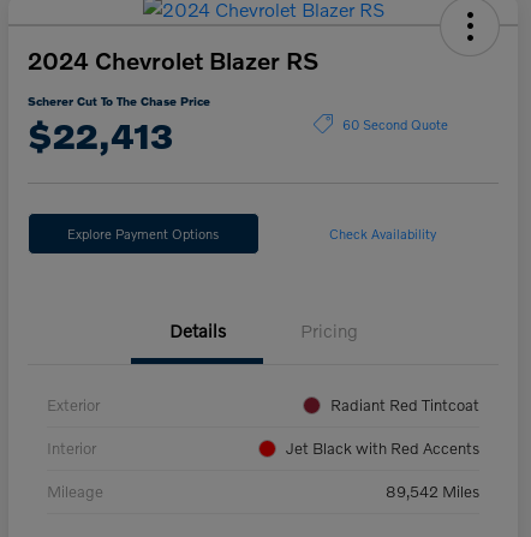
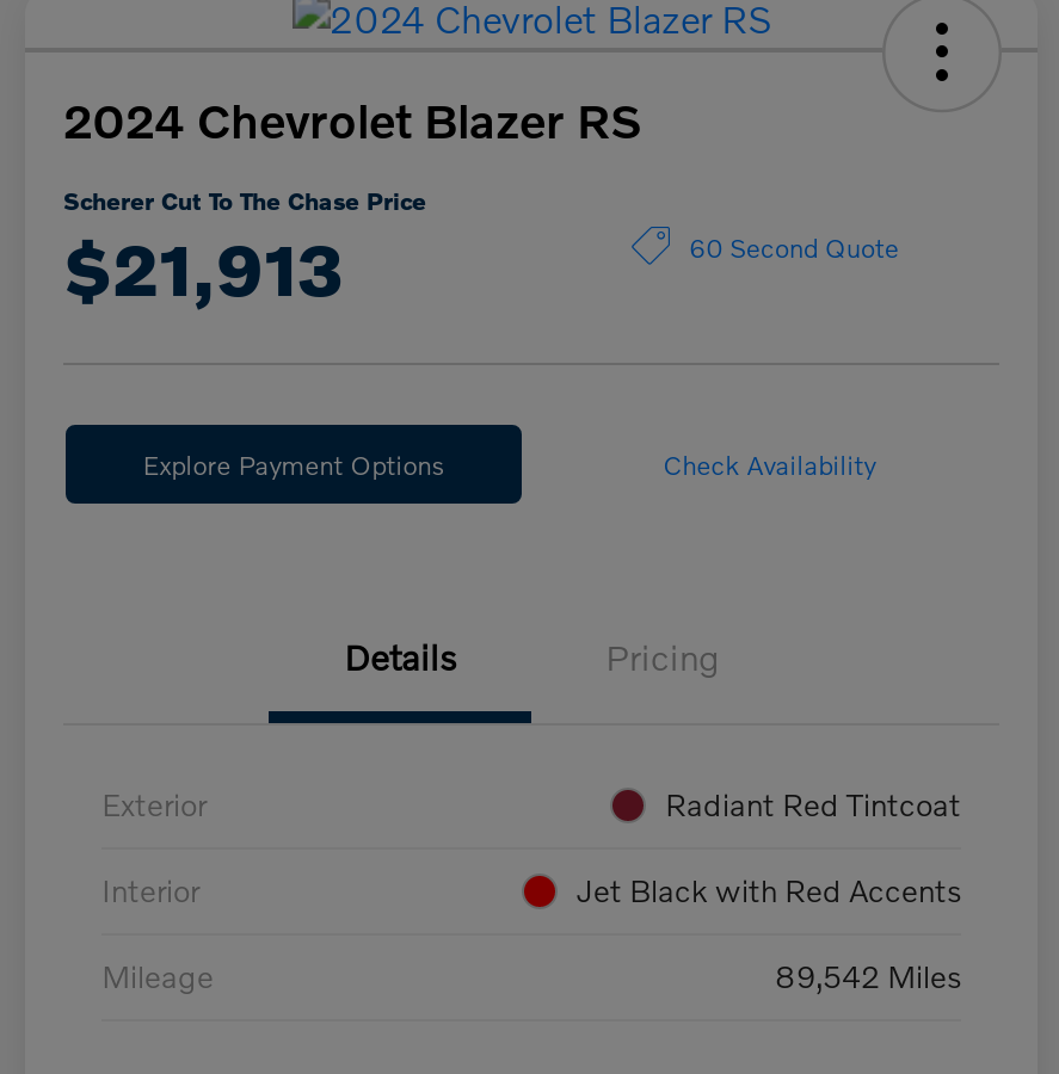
[28,114,173,156] $22,413 -> [63,227,343,311] $21,913

